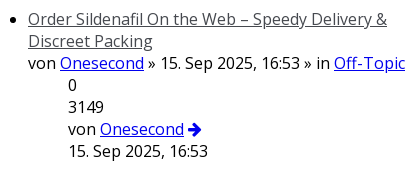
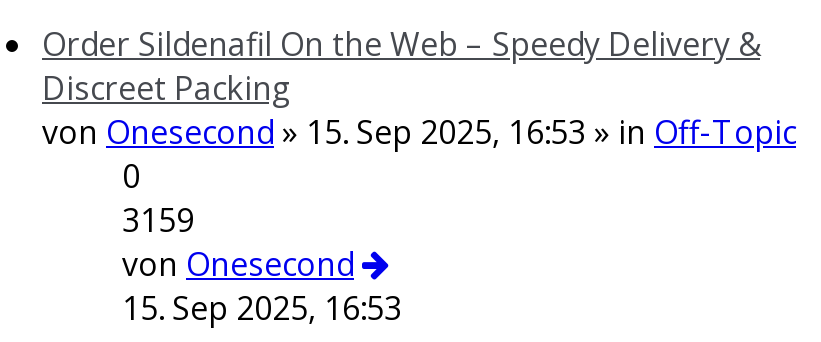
[68,96,104,118] 3149 -> [122,198,194,242] 3159

